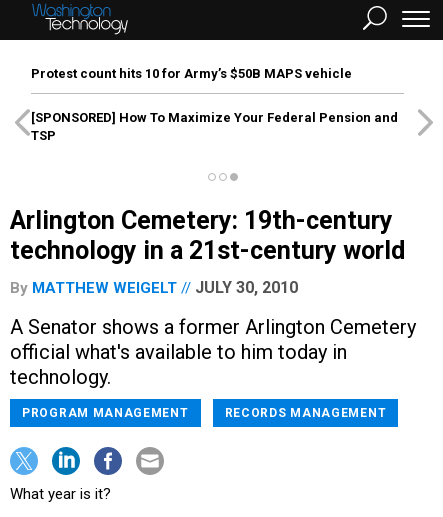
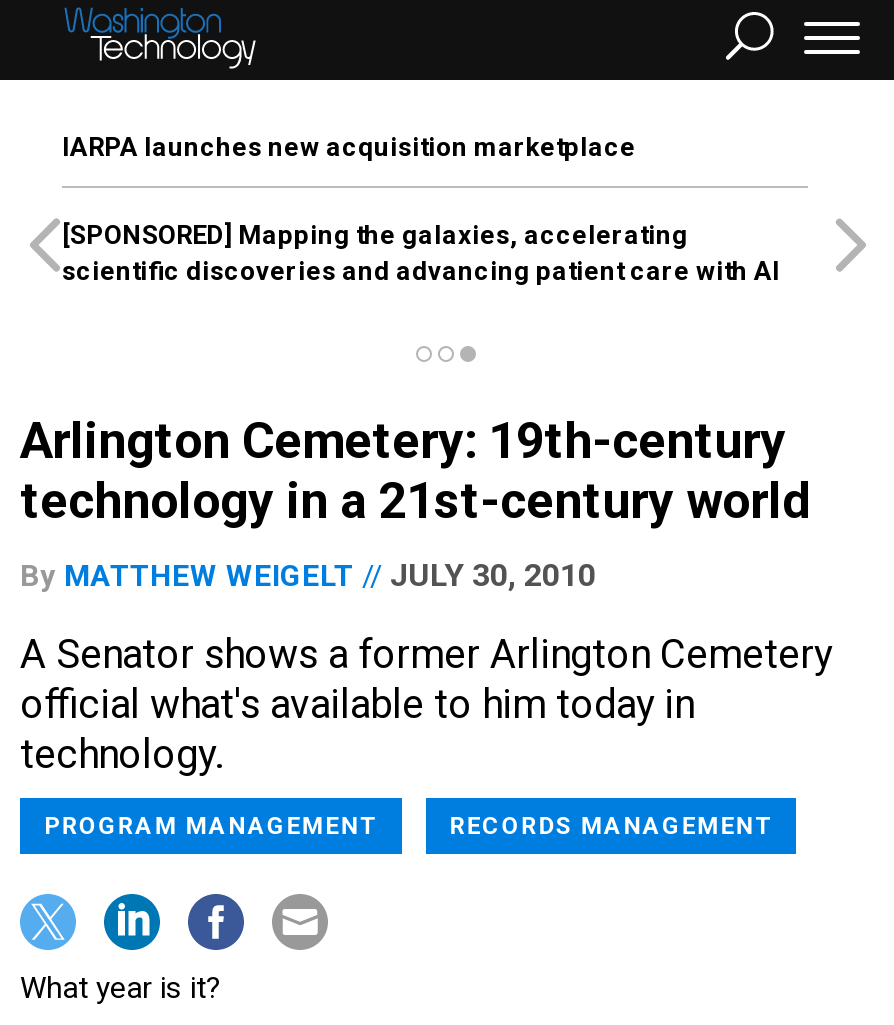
[31,66,352,81] Protest count hits 10 for Army’s $50B MAPS vehicle -> [62,132,636,162] IARPA launches new acquisition marketplace
[31,110,398,143] [SPONSORED] How To Maximize Your Federal Pension and | TSP -> [62,220,780,286] [SPONSORED] Mapping the galaxies, accelerating | scientific discoveries and advancing patient care with AI

